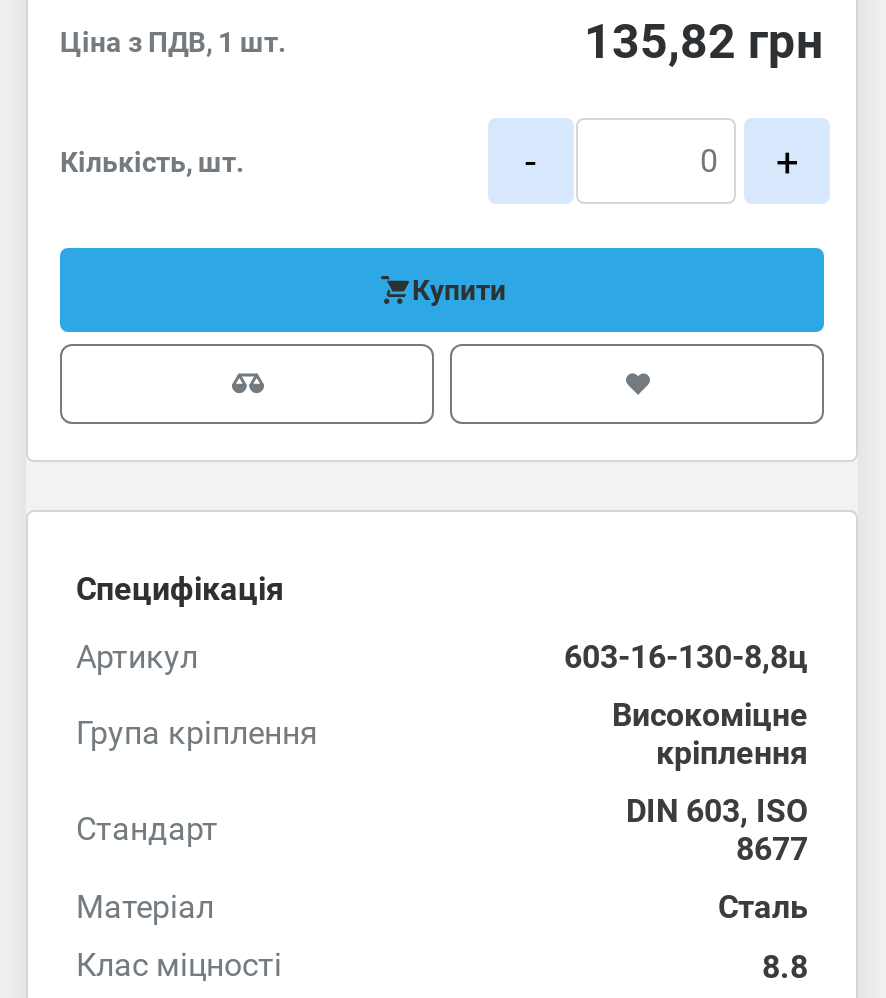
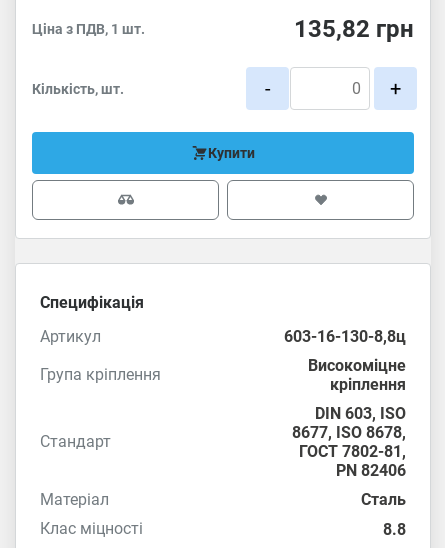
[736,830,808,868] 8677 -> [292,423,406,480] 8677, ISO 8678, | ГОСТ 7802-81, | PN 82406

